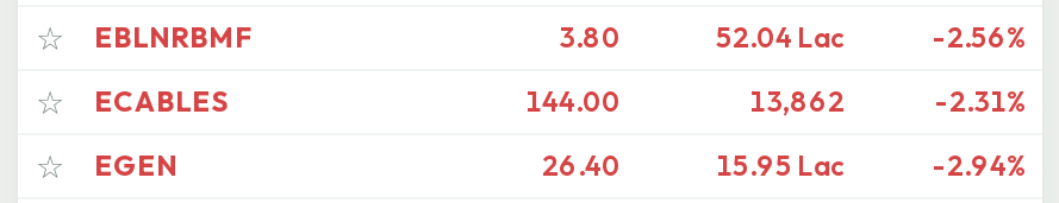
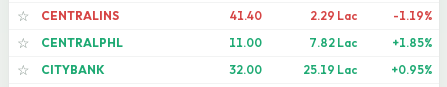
[94,20,1028,56] EBLNRBMF | 3.80 | 52.04 Lac | -2.56% -> [41,8,433,23] CENTRALINS | 41.40 | 2.29 Lac | -1.19%
[94,84,1028,120] ECABLES | 144.00 | 13,862 | -2.31% -> [41,35,433,50] CENTRALPHL | 11.00 | 7.82 Lac | +1.85%
[94,148,1028,184] EGEN | 26.40 | 15.95 Lac | -2.94% -> [41,62,433,77] CITYBANK | 32.00 | 25.19 Lac | +0.95%

